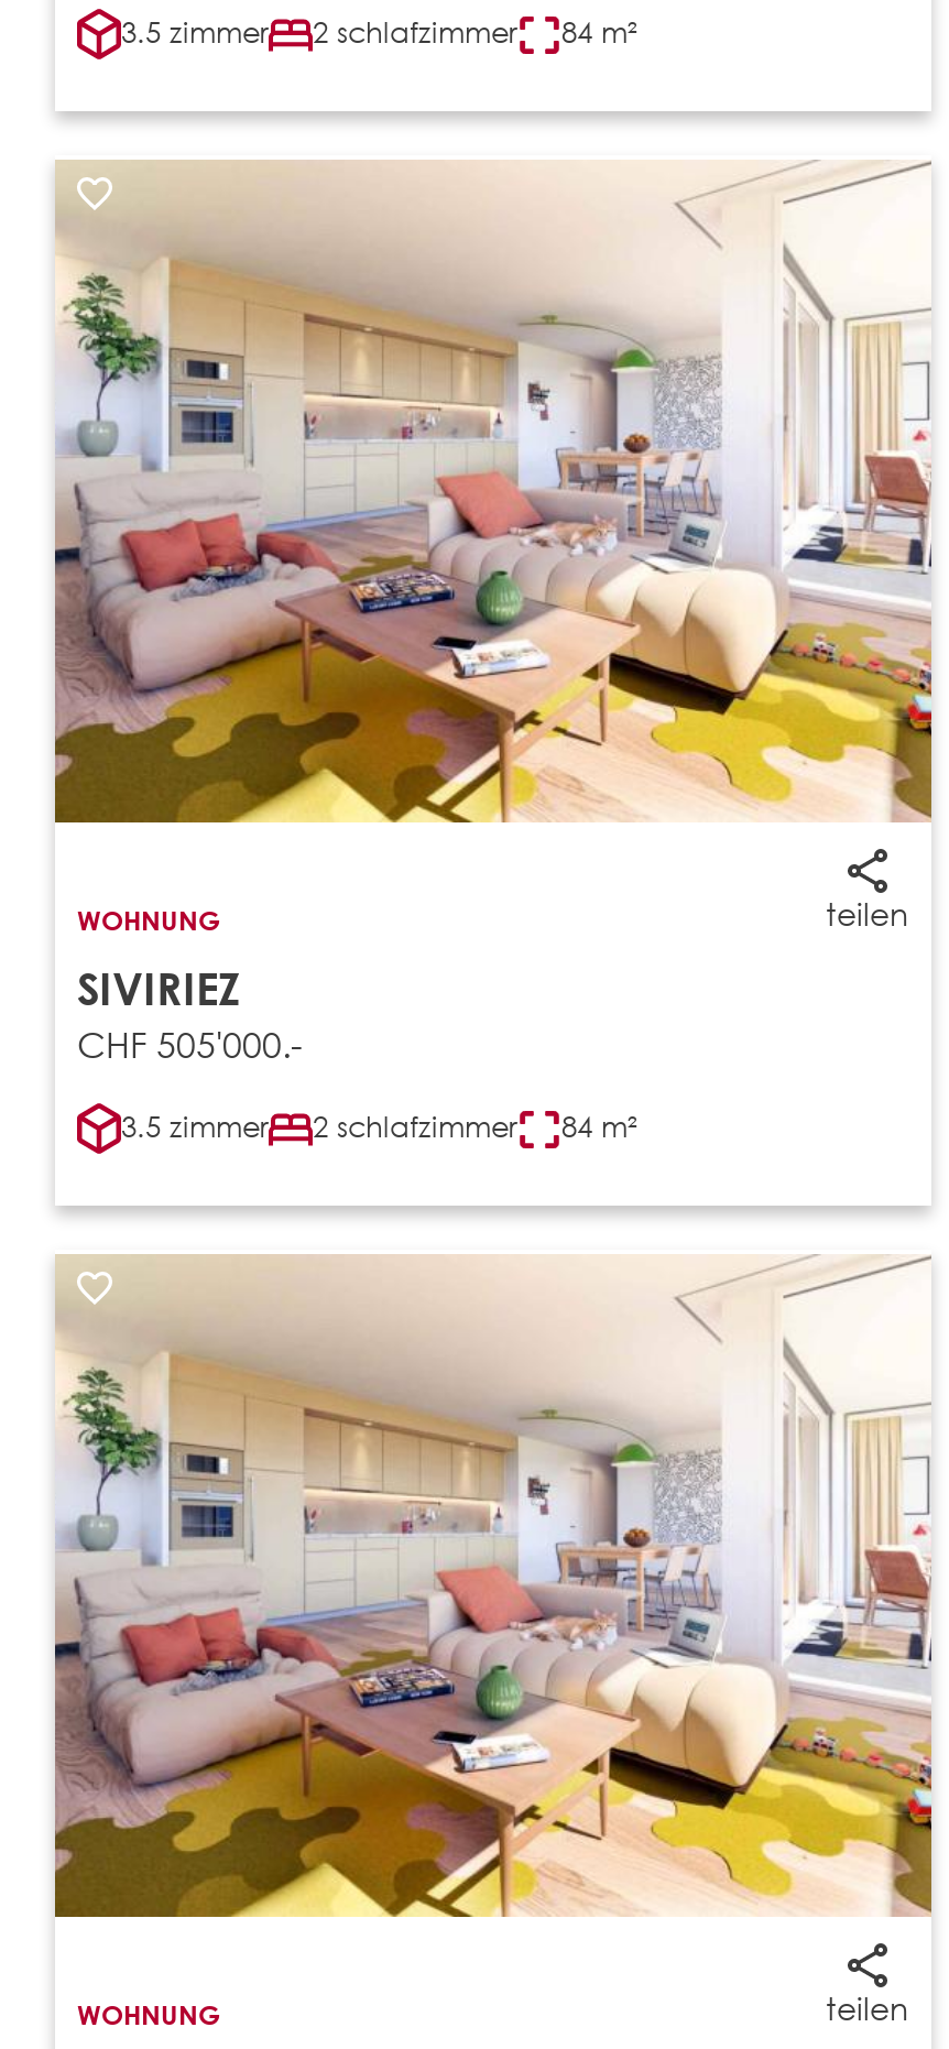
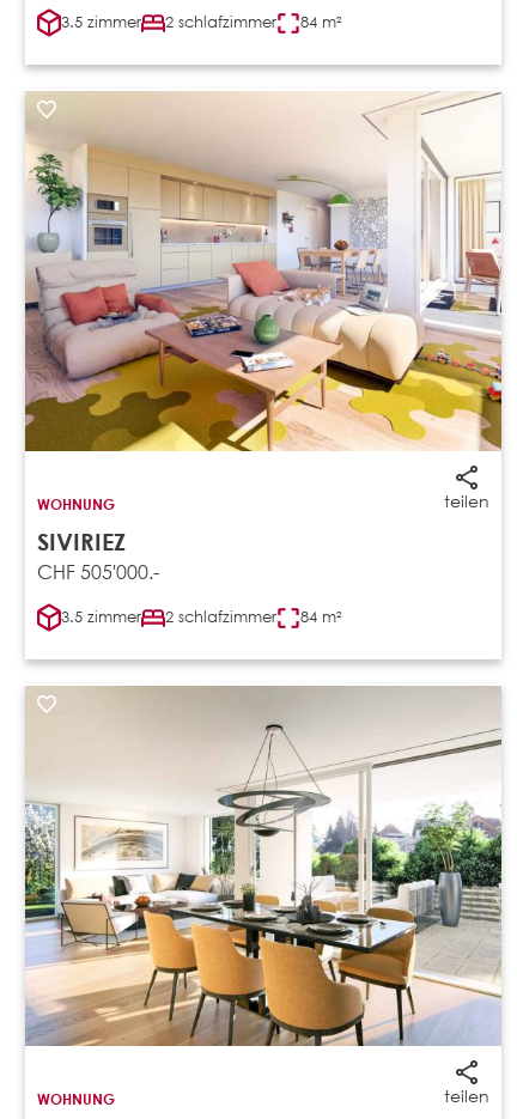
[53,1256,934,1919] [image] -> [24,686,503,1047] [image]

